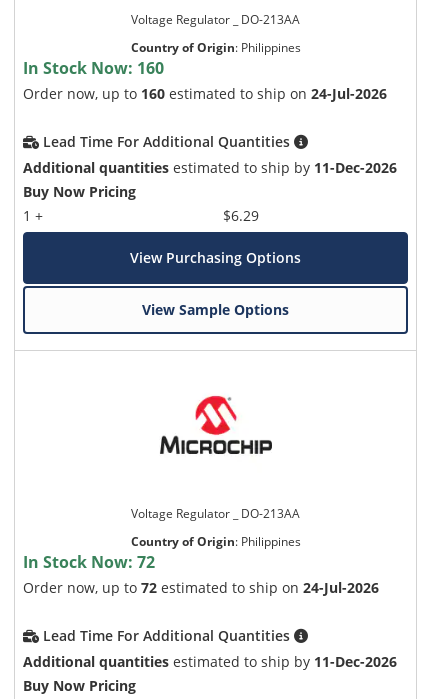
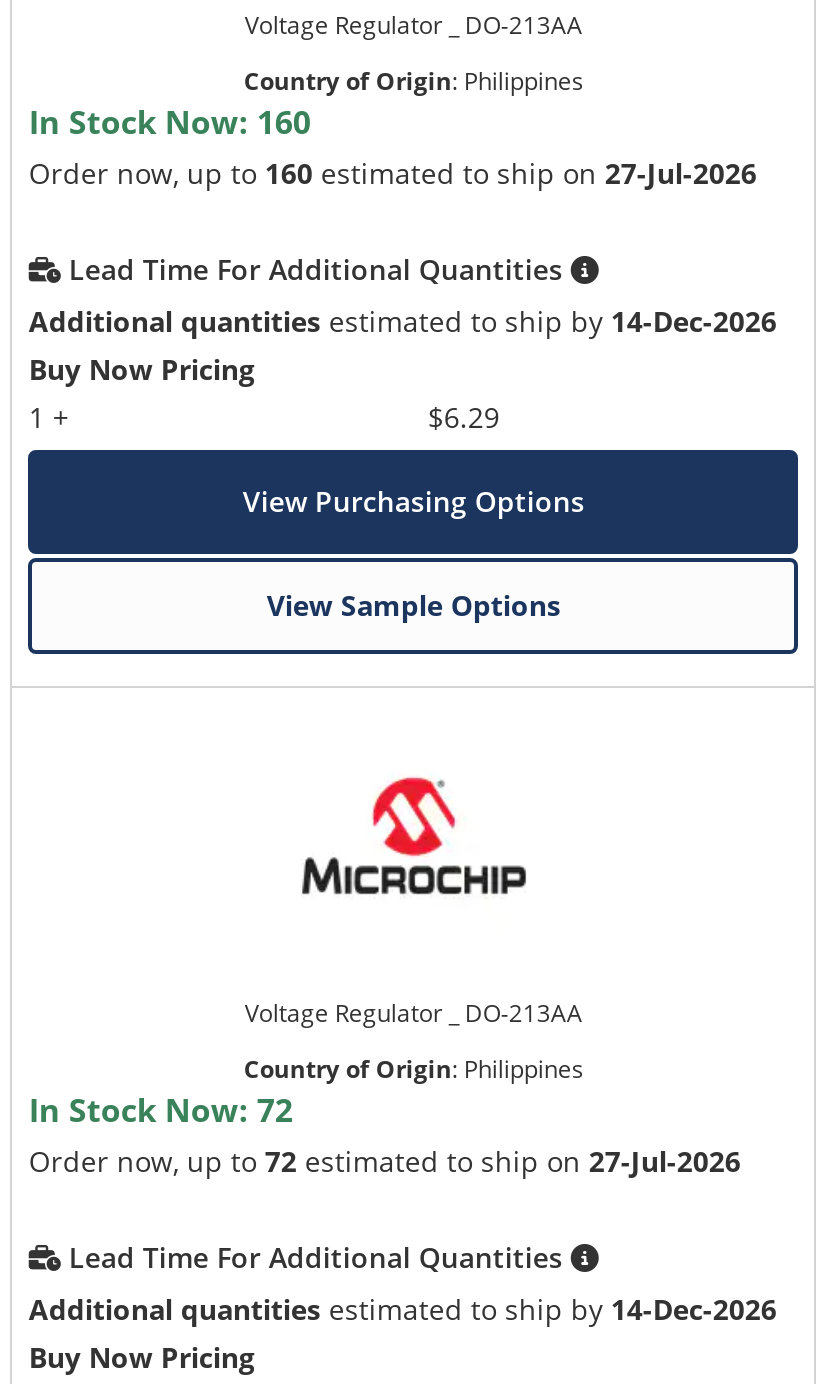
[23,84,387,103] Order now, up to 160 estimated to ship on 24-Jul-2026 -> [29,154,757,192] Order now, up to 160 estimated to ship on 27-Jul-2026
[23,158,397,177] Additional quantities estimated to ship by 11-Dec-2026 -> [29,302,777,340] Additional quantities estimated to ship by 14-Dec-2026
[23,578,379,597] Order now, up to 72 estimated to ship on 24-Jul-2026 -> [29,1142,741,1180] Order now, up to 72 estimated to ship on 27-Jul-2026
[23,652,397,671] Additional quantities estimated to ship by 11-Dec-2026 -> [29,1290,777,1328] Additional quantities estimated to ship by 14-Dec-2026

